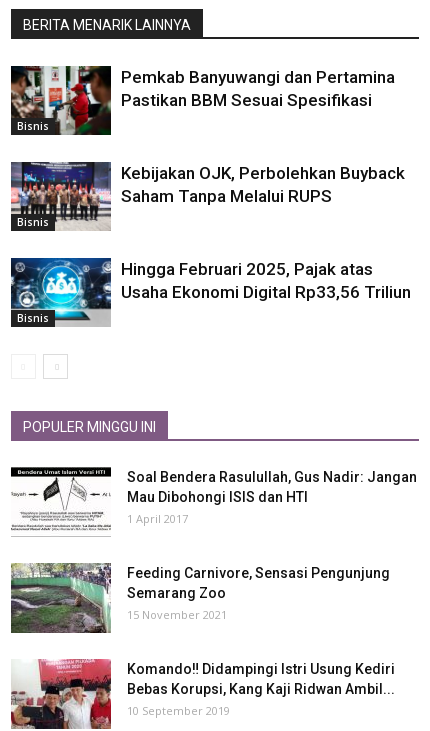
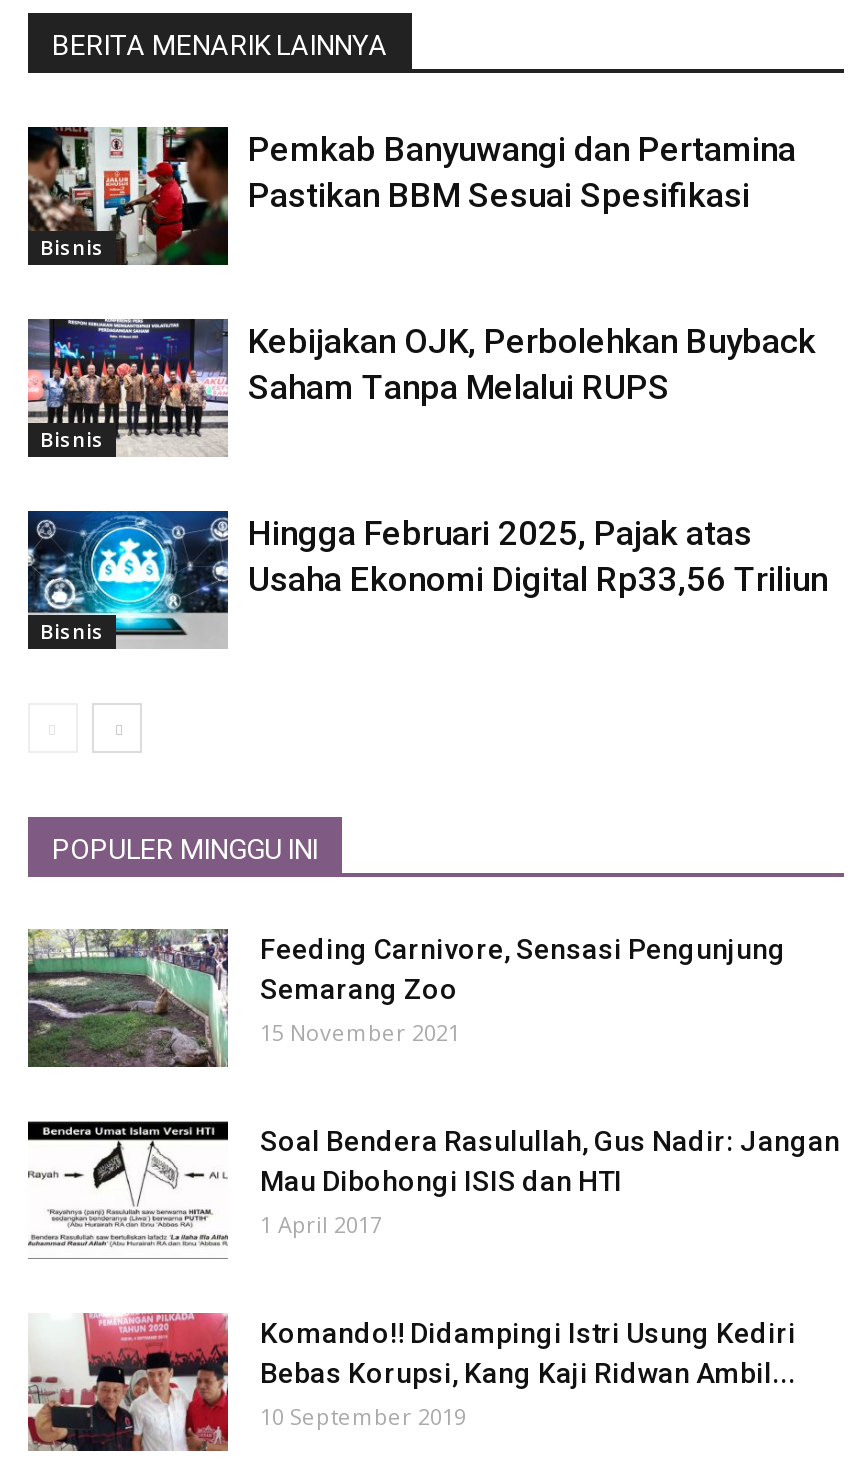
moved [18,468,417,531] -> [42,1122,840,1248]: [image] | Soal Bendera Rasulullah, Gus Nadir: Jangan | Mau Dibohongi ISIS dan HTI | 1 April 2017
moved [10,563,390,634] -> [26,928,786,1068]: [image] | Feeding Carnivore, Sensasi Pengunjung | Semarang Zoo | 15 November 2021

